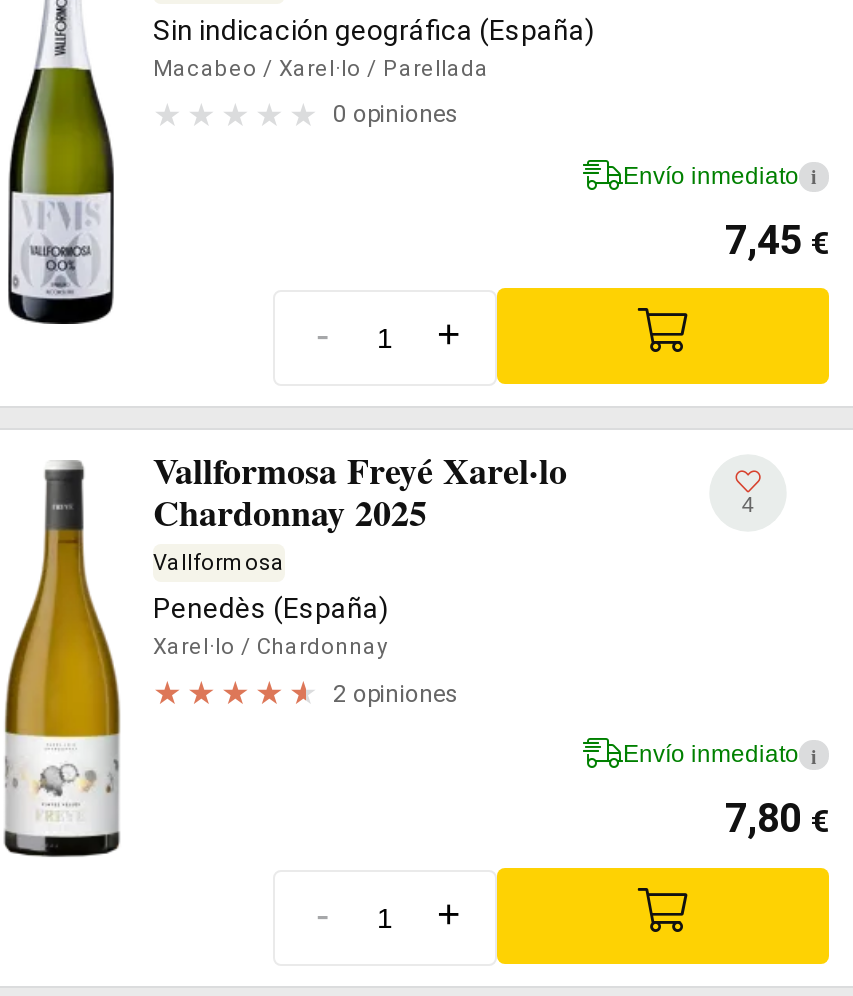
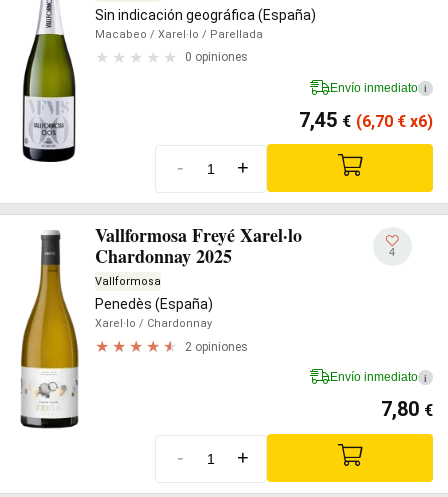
[725,215,829,263] 7,45 € -> [299,107,433,131] 7,45 € (6,70 €x6)

